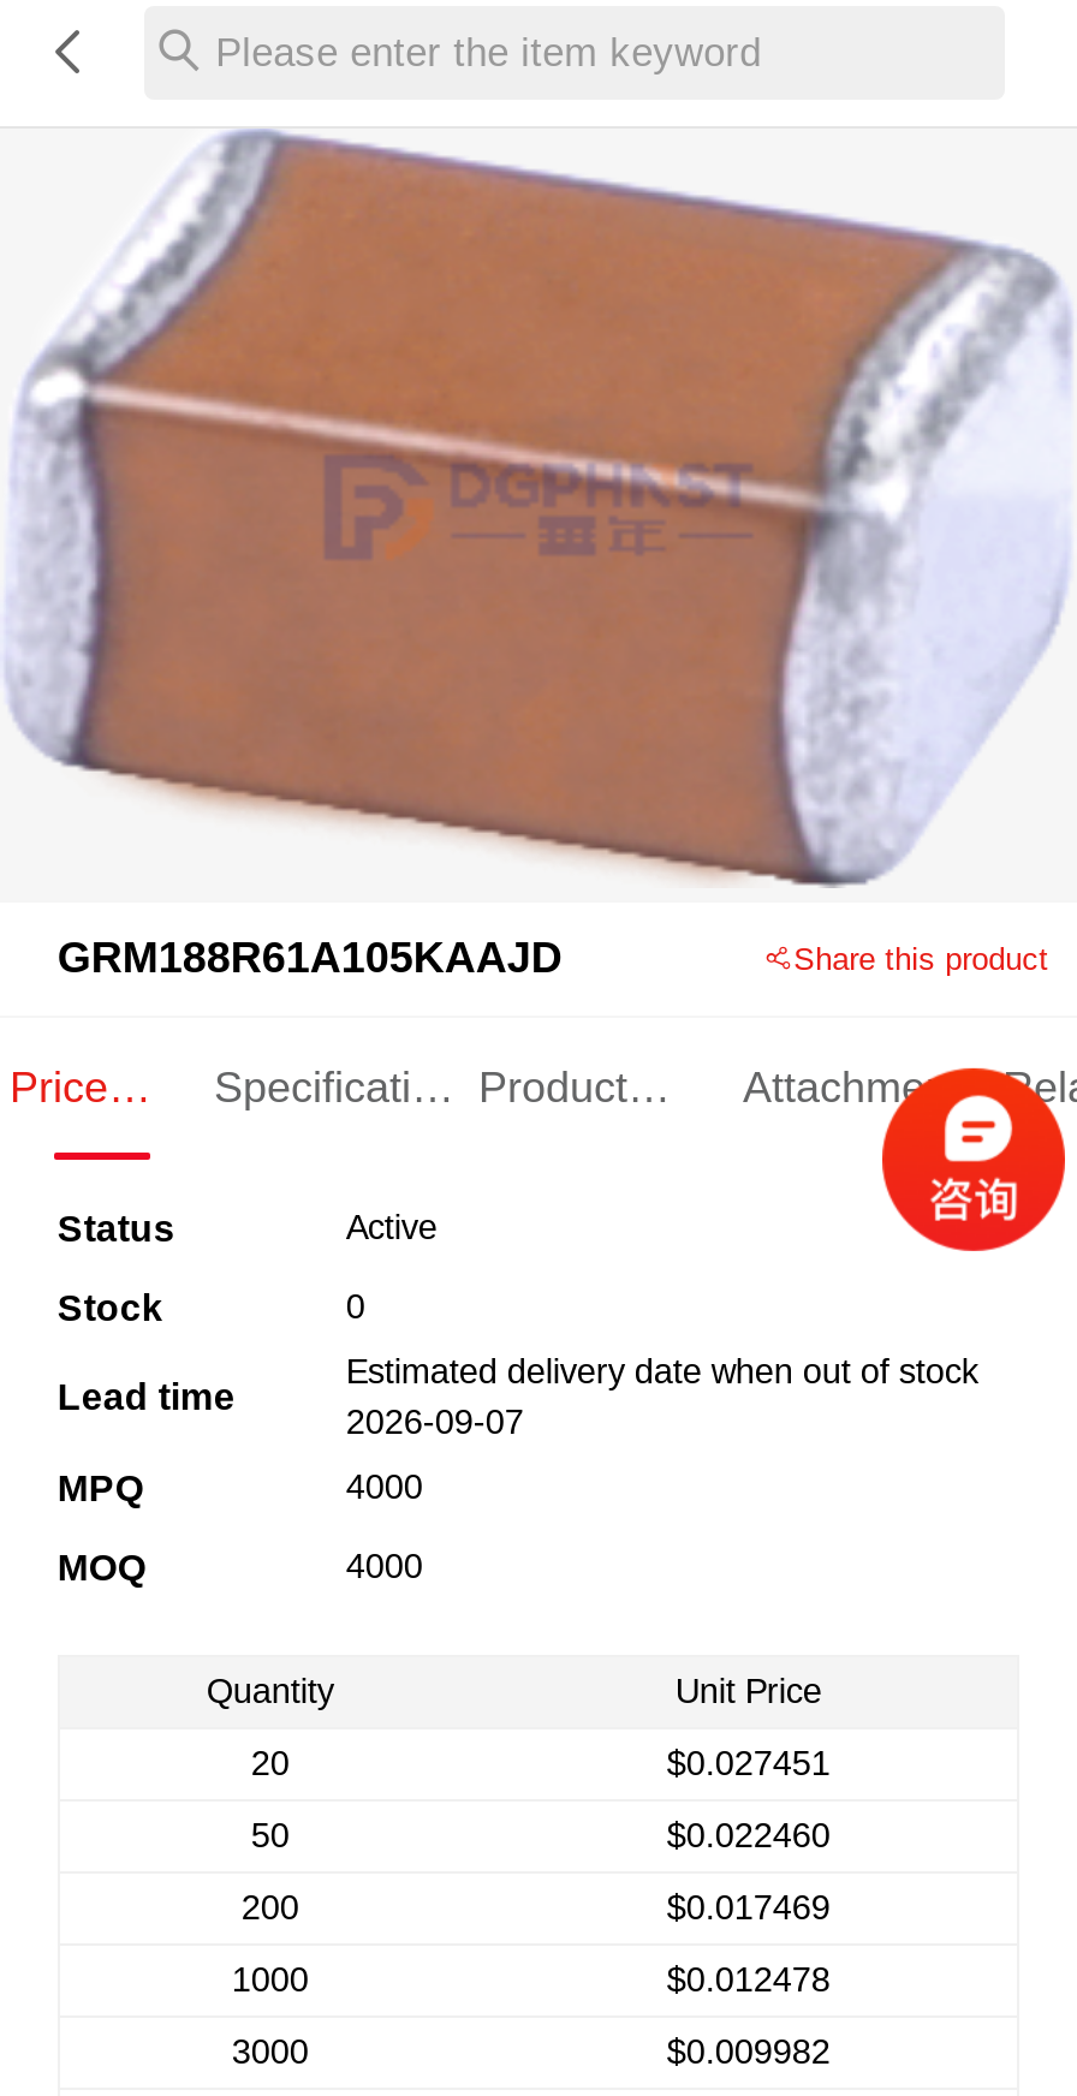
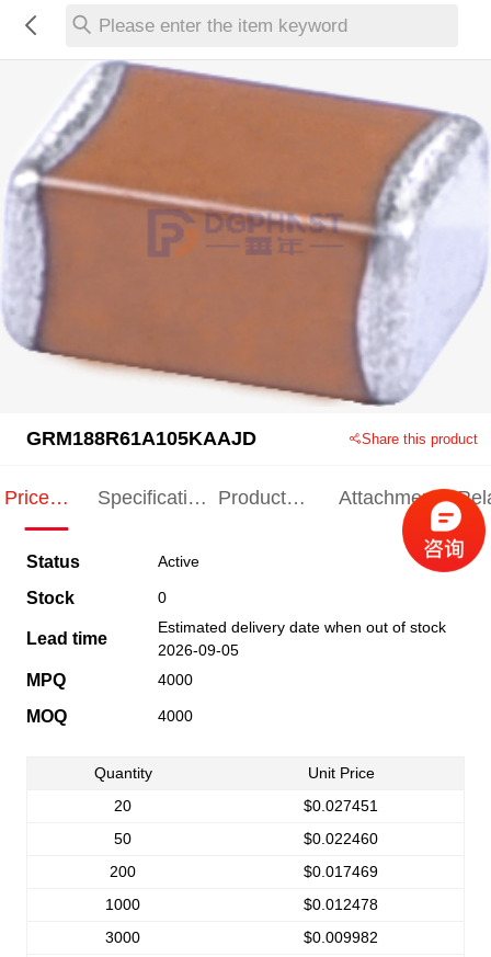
[346,1403,524,1441] 2026-09-07 -> [158,642,239,659] 2026-09-05

